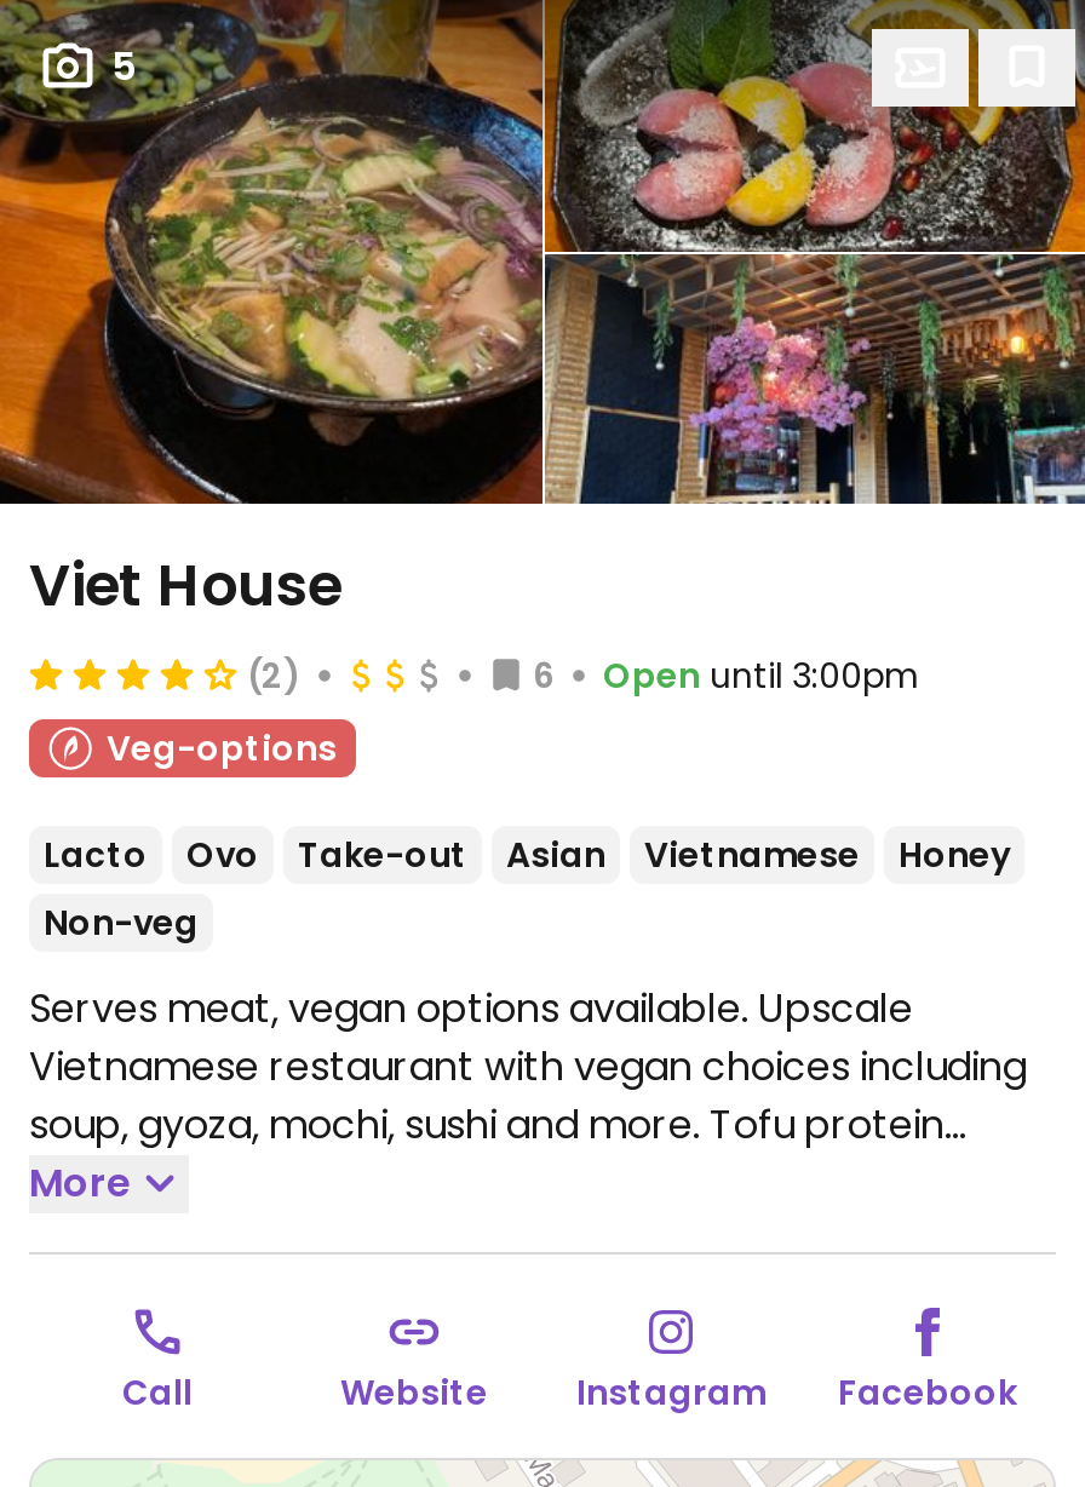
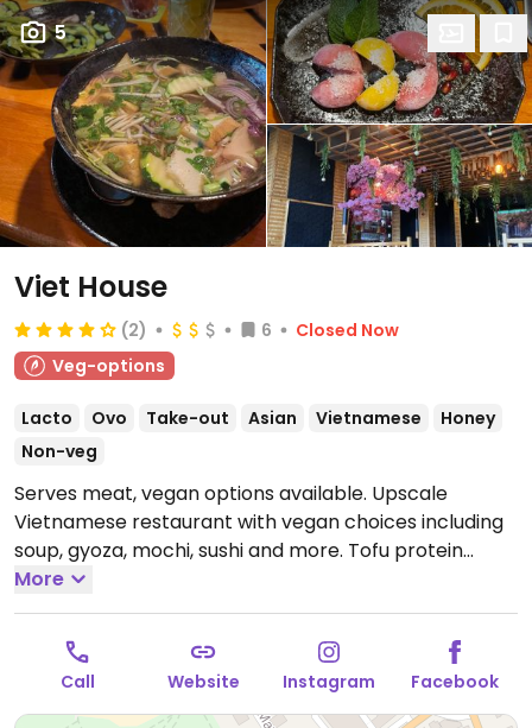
[603,650,920,699] Open until 3:00pm -> [296,318,399,342] Closed Now

